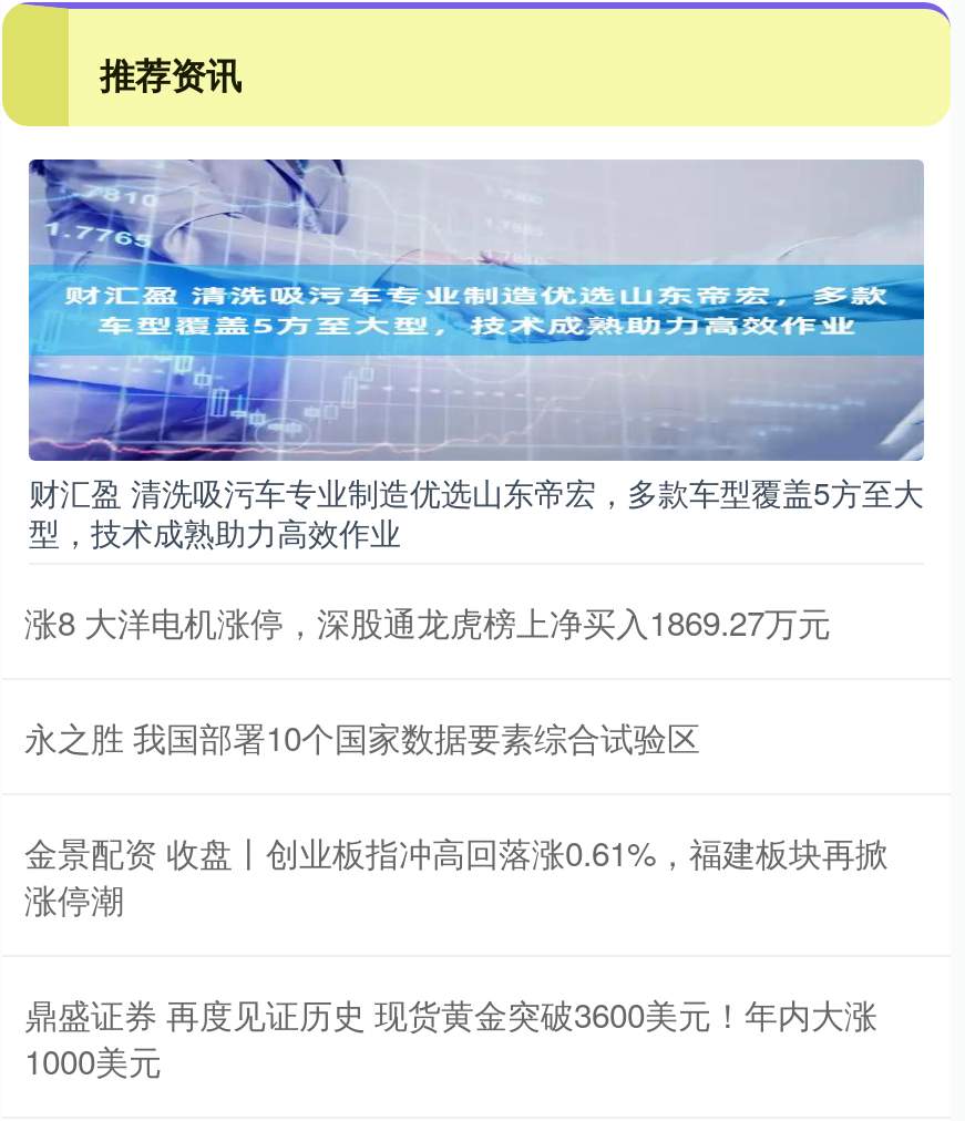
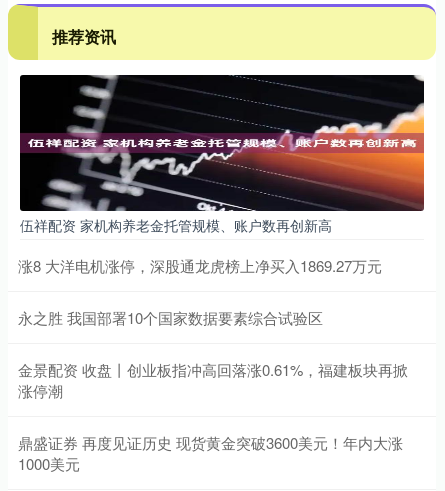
[27,157,926,554] [image] | 财汇盈 清洗吸污车专业制造优选山东帝宏，多款车型覆盖5方至大 | 型，技术成熟助力高效作业 -> [19,74,425,235] [image] | 伍祥配资 家机构养老金托管规模、账户数再创新高

